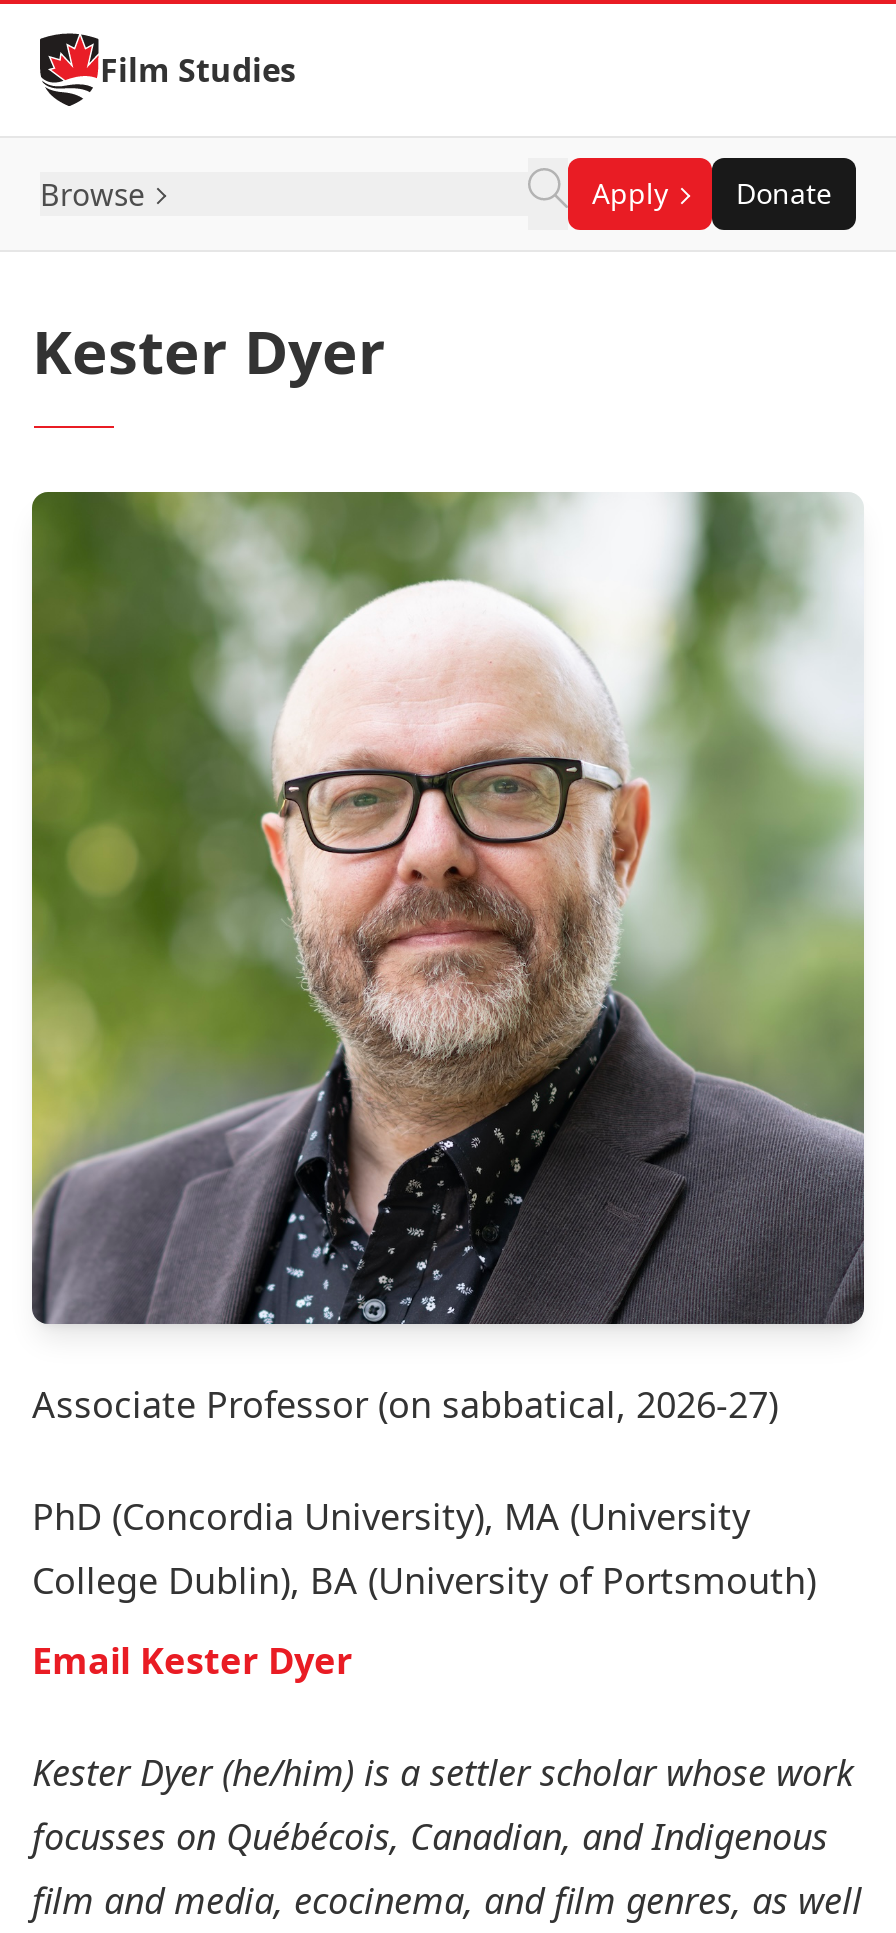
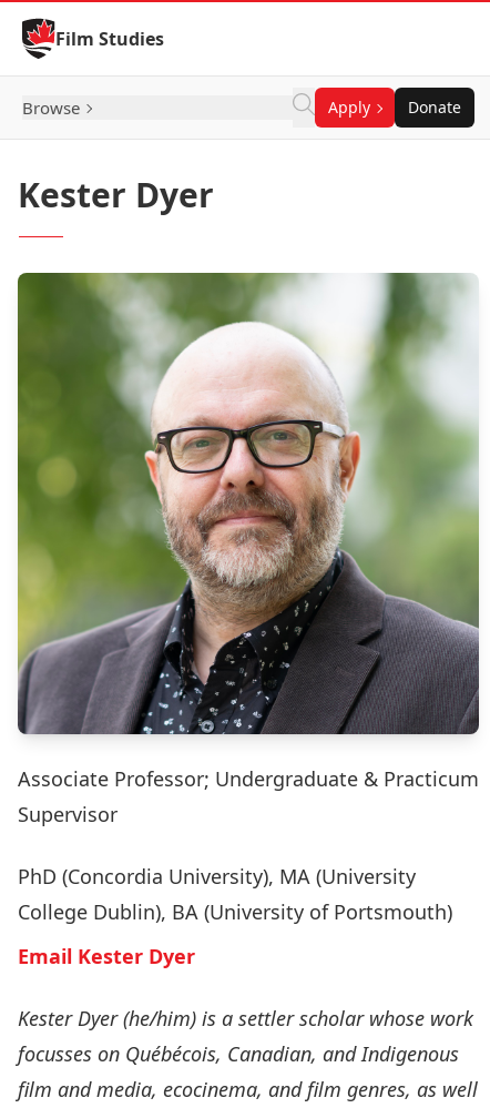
[32,1380,778,1428] Associate Professor (on sabbatical, 2026-27) -> [18,765,479,827] Associate Professor; Undergraduate & Practicum | Supervisor

